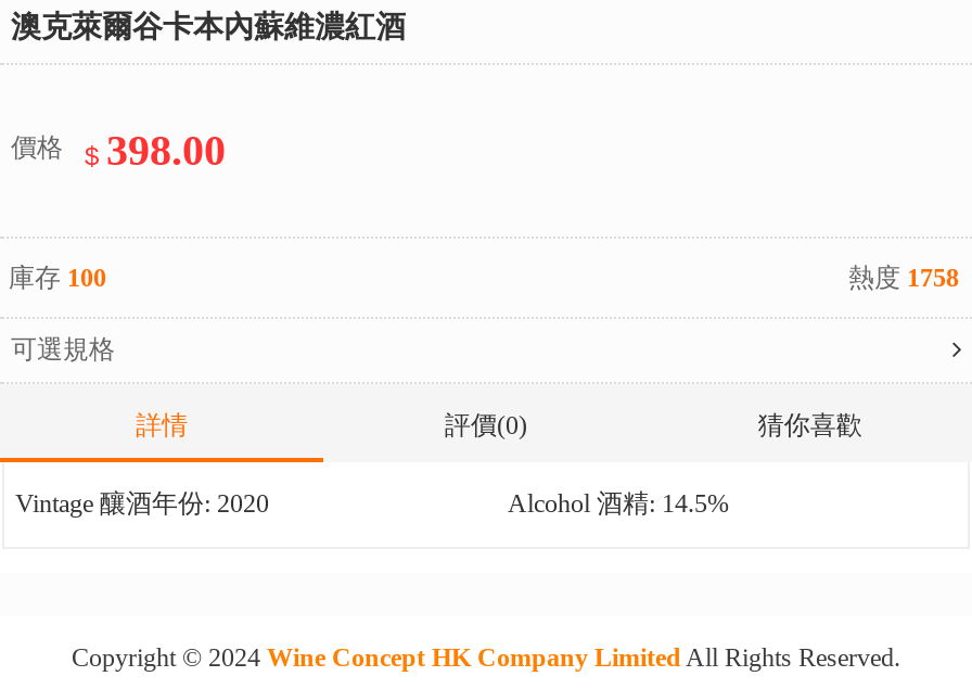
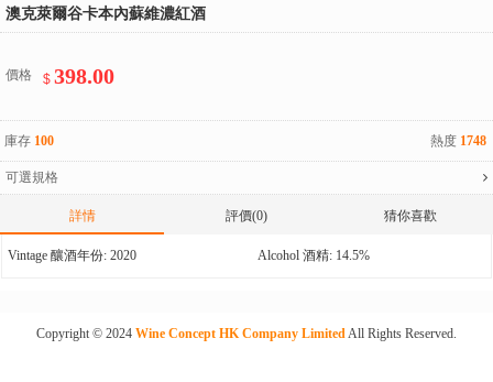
[848,263,959,293] 熱度 1758 -> [430,133,486,149] 熱度 1748

